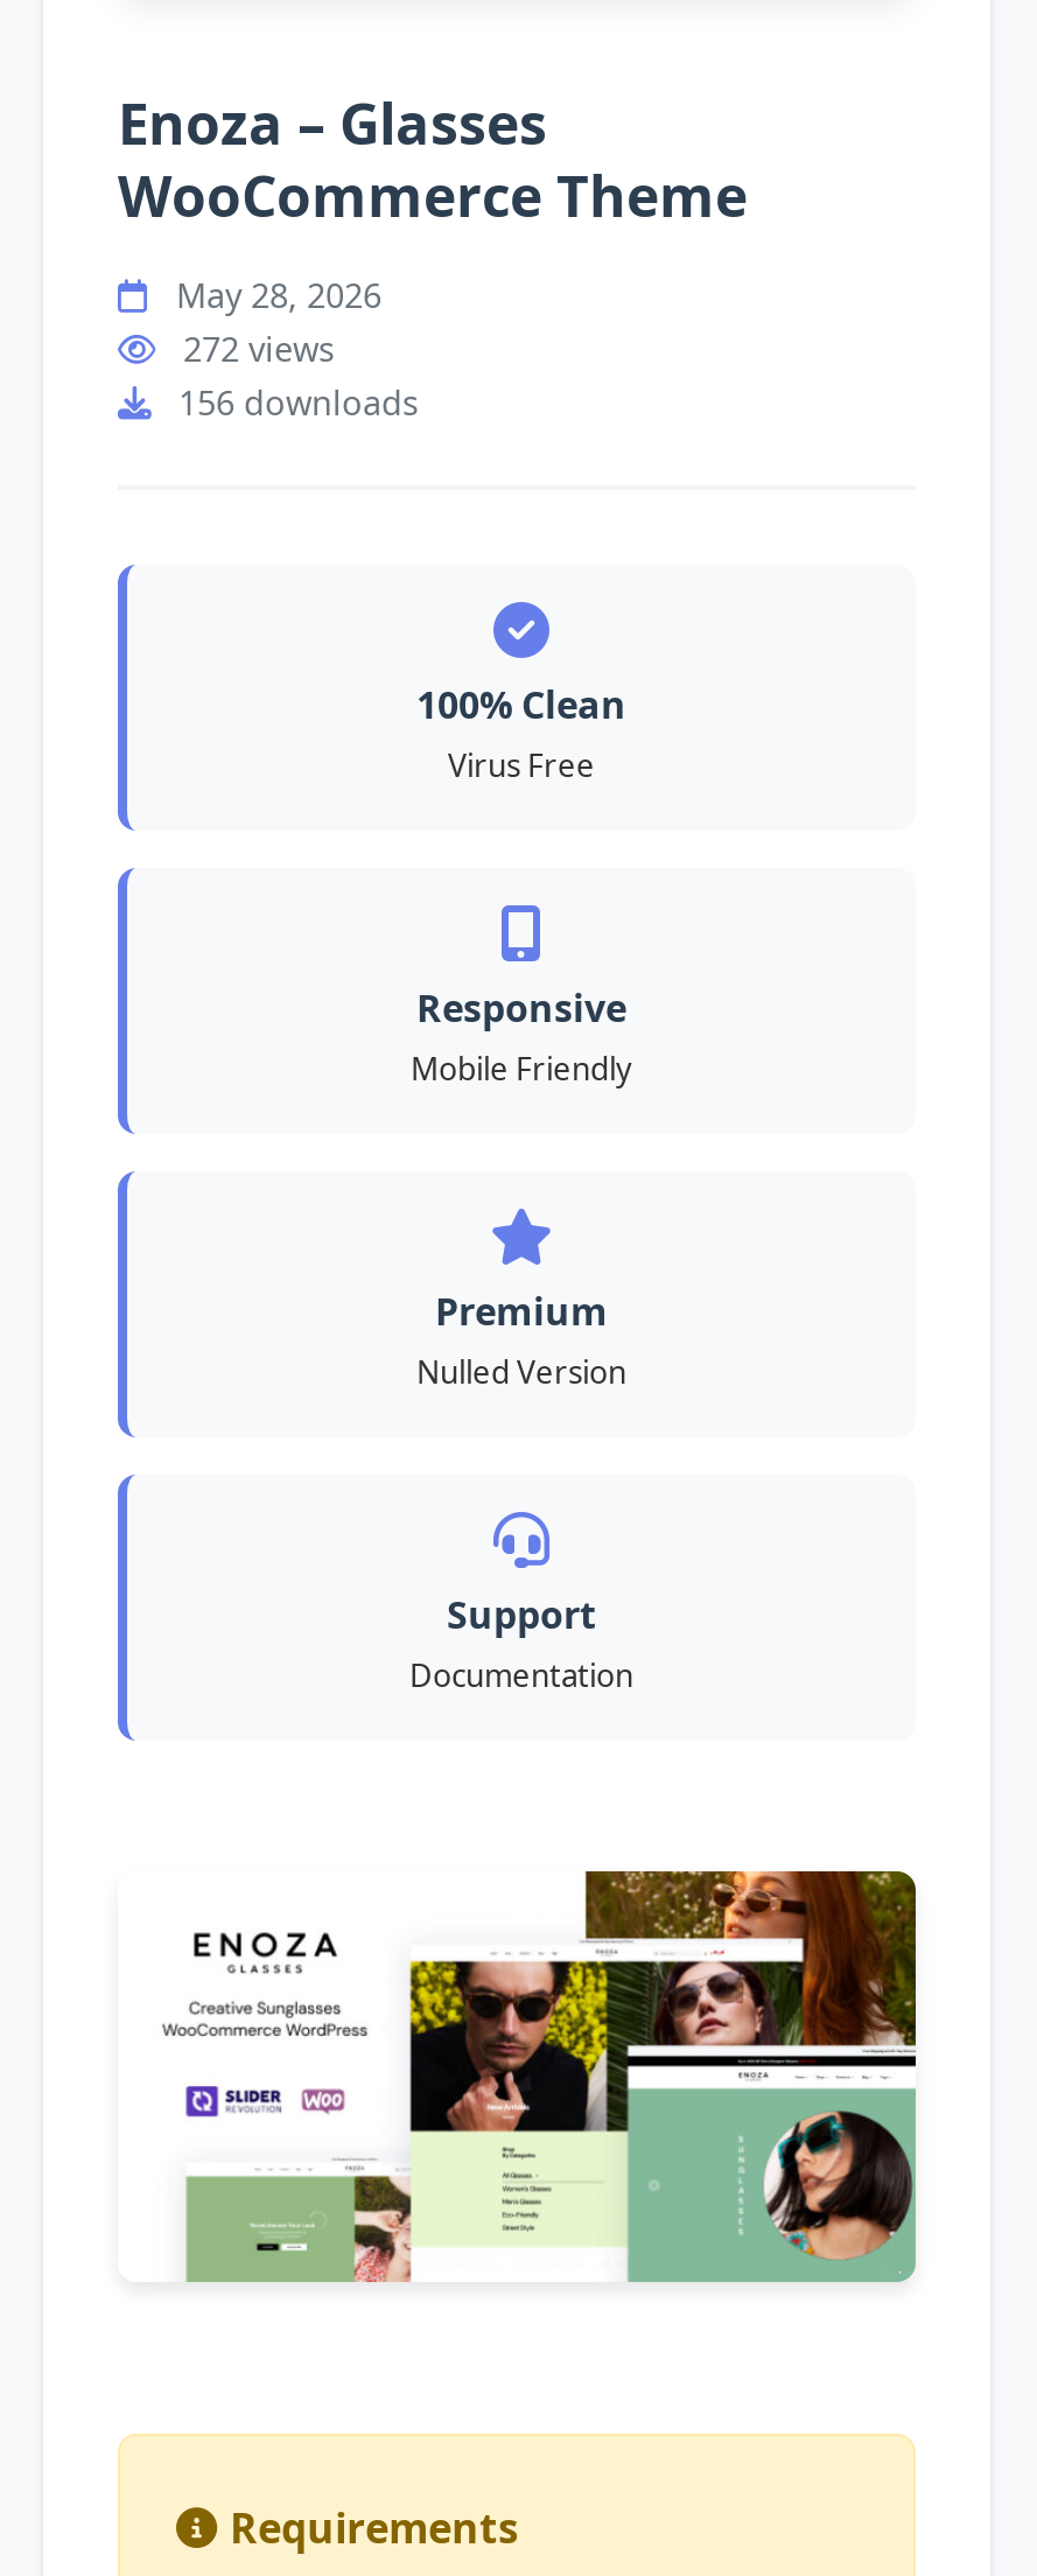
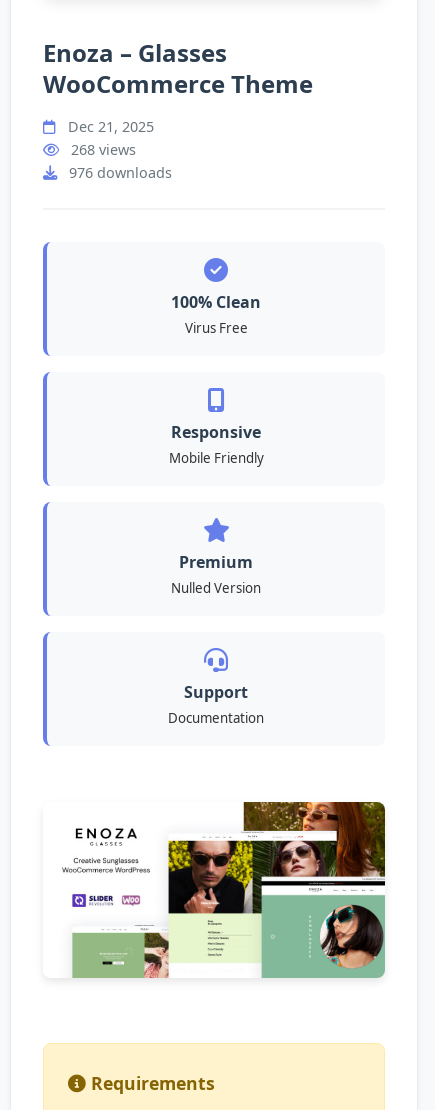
[167,273,419,425] May 28, 2026 | 272 views | 156 downloads -> [64,117,172,182] Dec 21, 2025 | 268 views | 976 downloads

